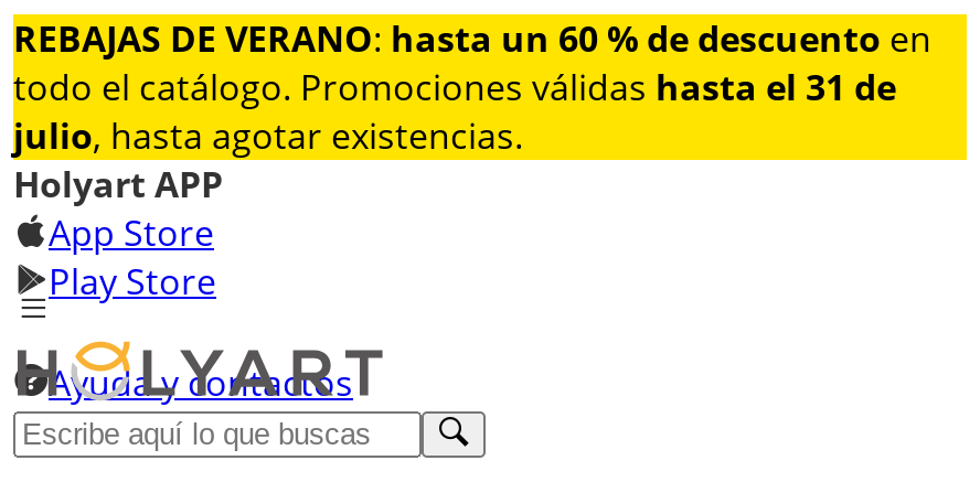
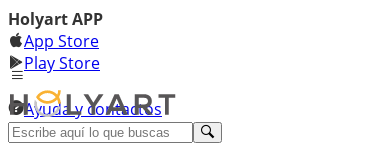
[13,12,969,162] [image] | REBAJAS DE VERANO: hasta un 60 % de descuento en | todo el catálogo. Promociones válidas hasta el 31 de | julio, hasta agotar existencias. -> none

